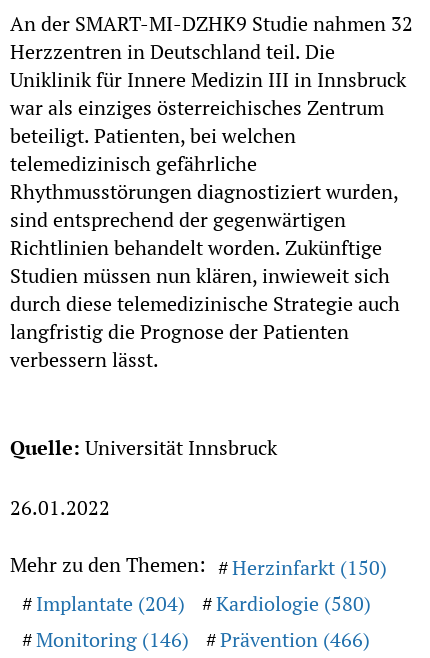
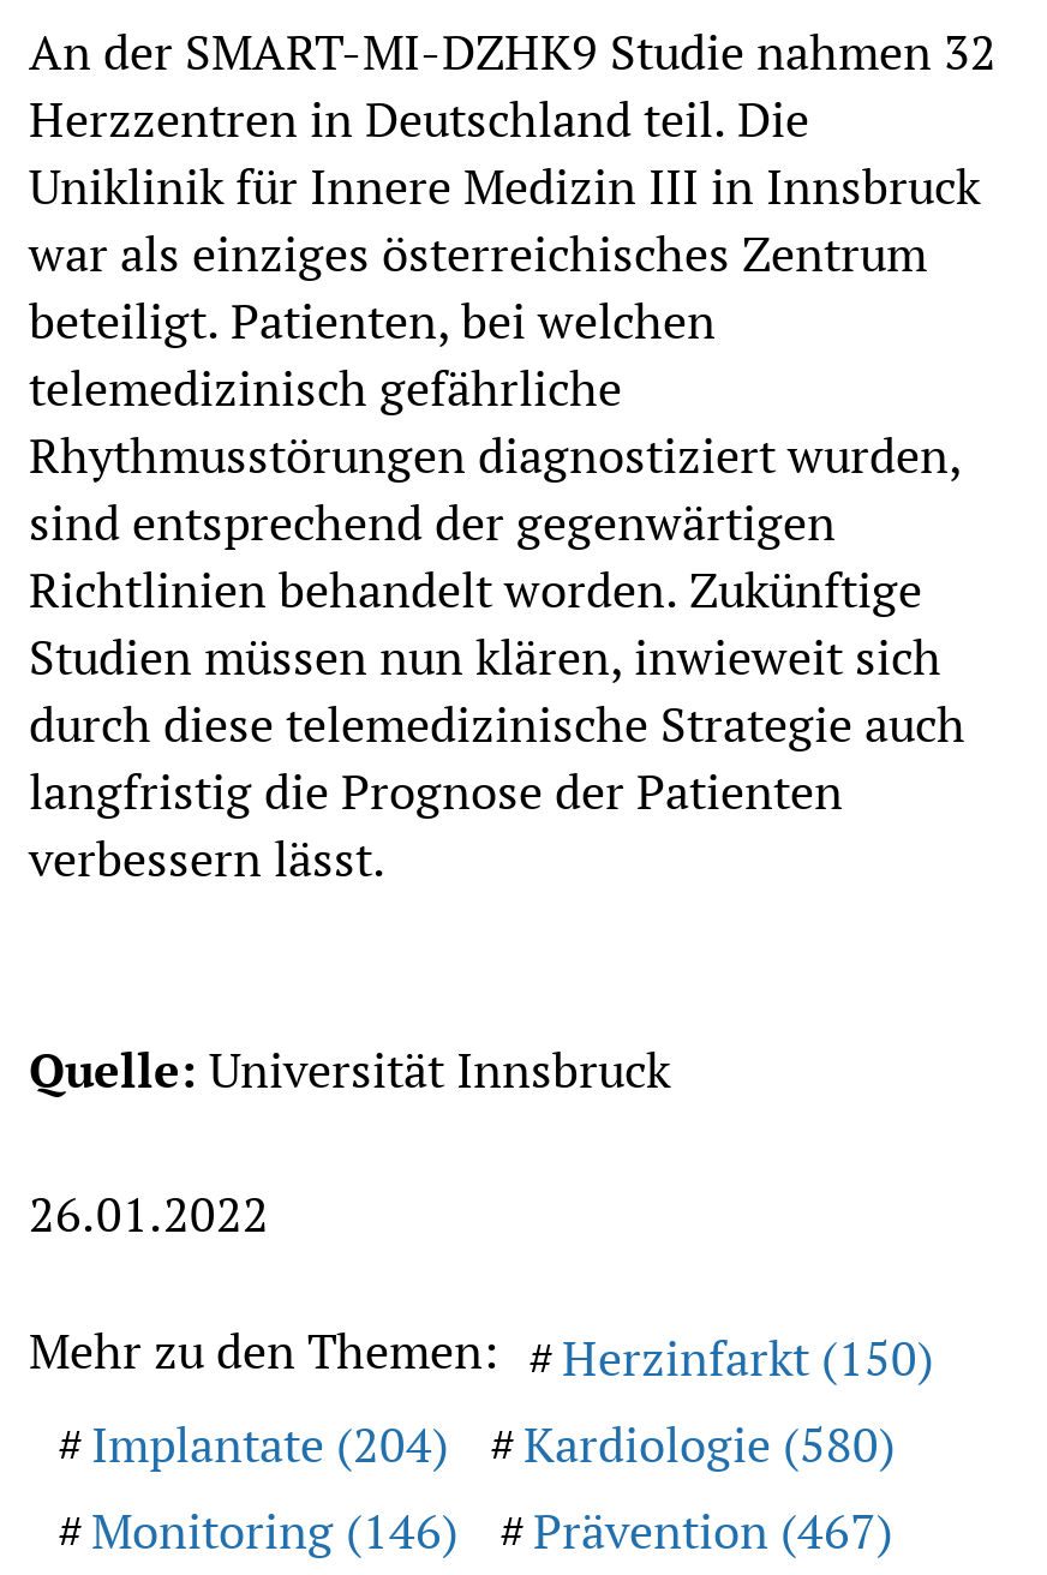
[36,625,370,652] Monitoring (146) Prävention (466) -> [91,1498,893,1563] Monitoring (146) Prävention (467)

